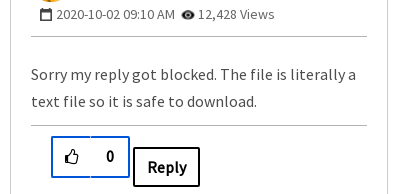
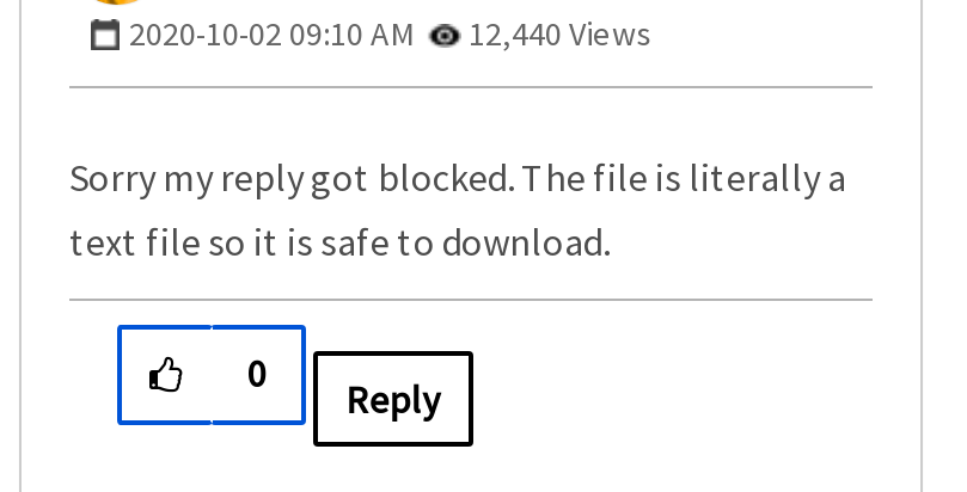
[56,5,275,23] 2020-10-02 09:10 AM 12,428 Views -> [129,11,653,54] 2020-10-02 09:10 AM 12,440 Views

